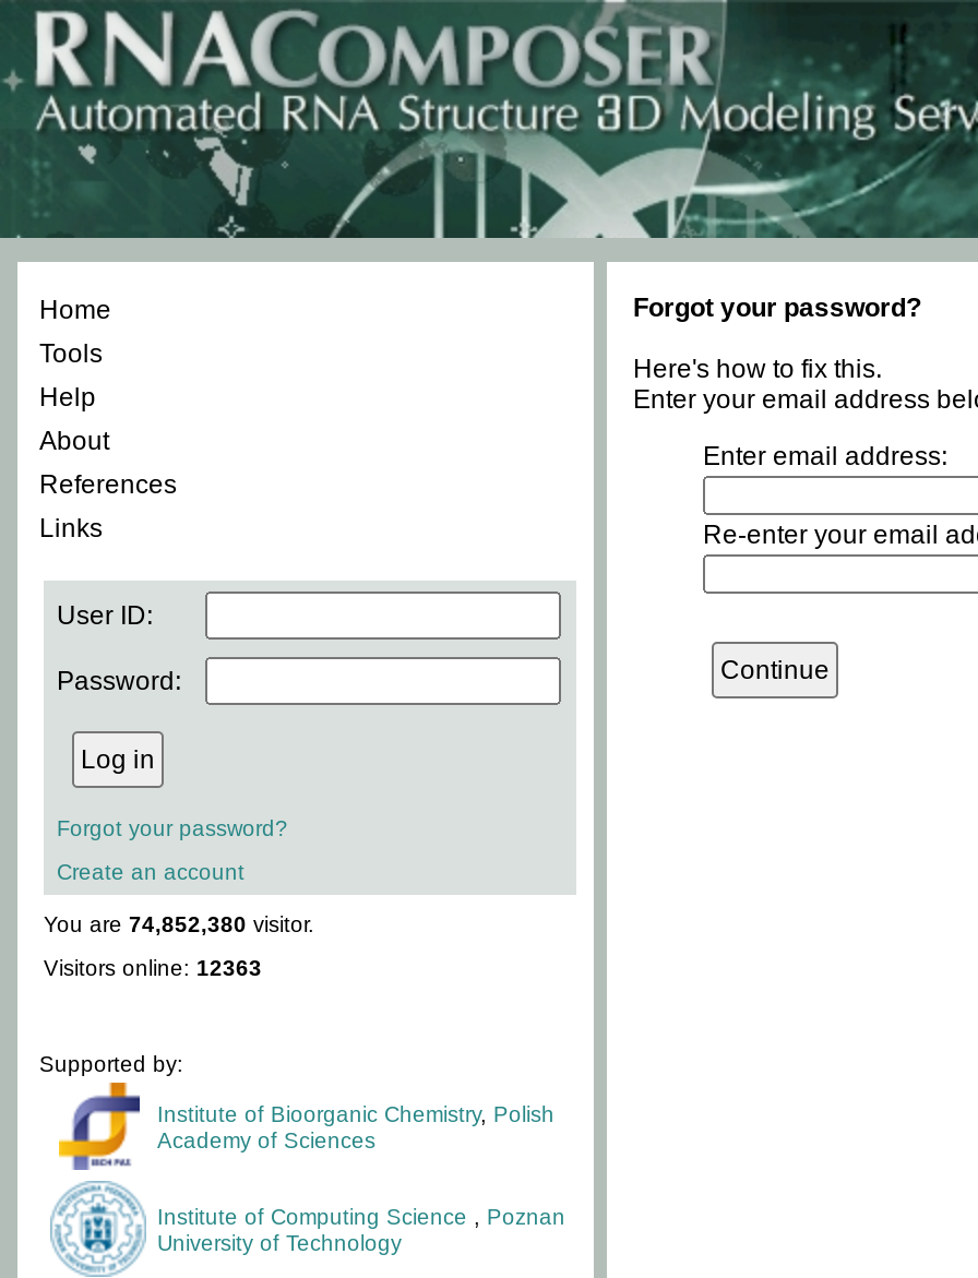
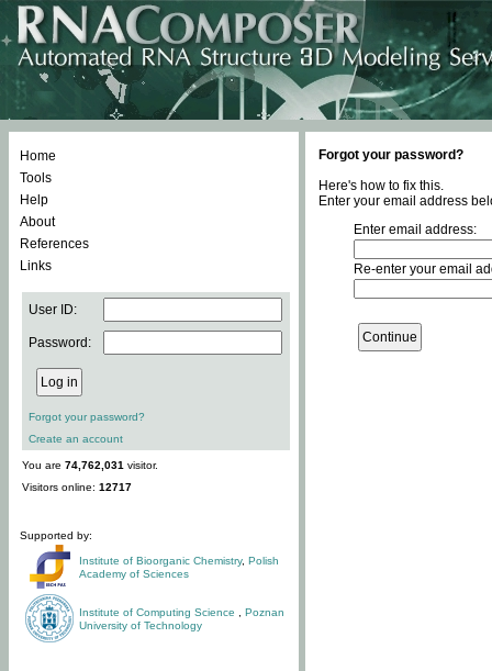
[44,912,314,936] You are 74,852,380 visitor. -> [22,459,158,471] You are 74,762,031 visitor.
[44,956,262,980] Visitors online: 12363 -> [22,481,132,493] Visitors online: 12717

